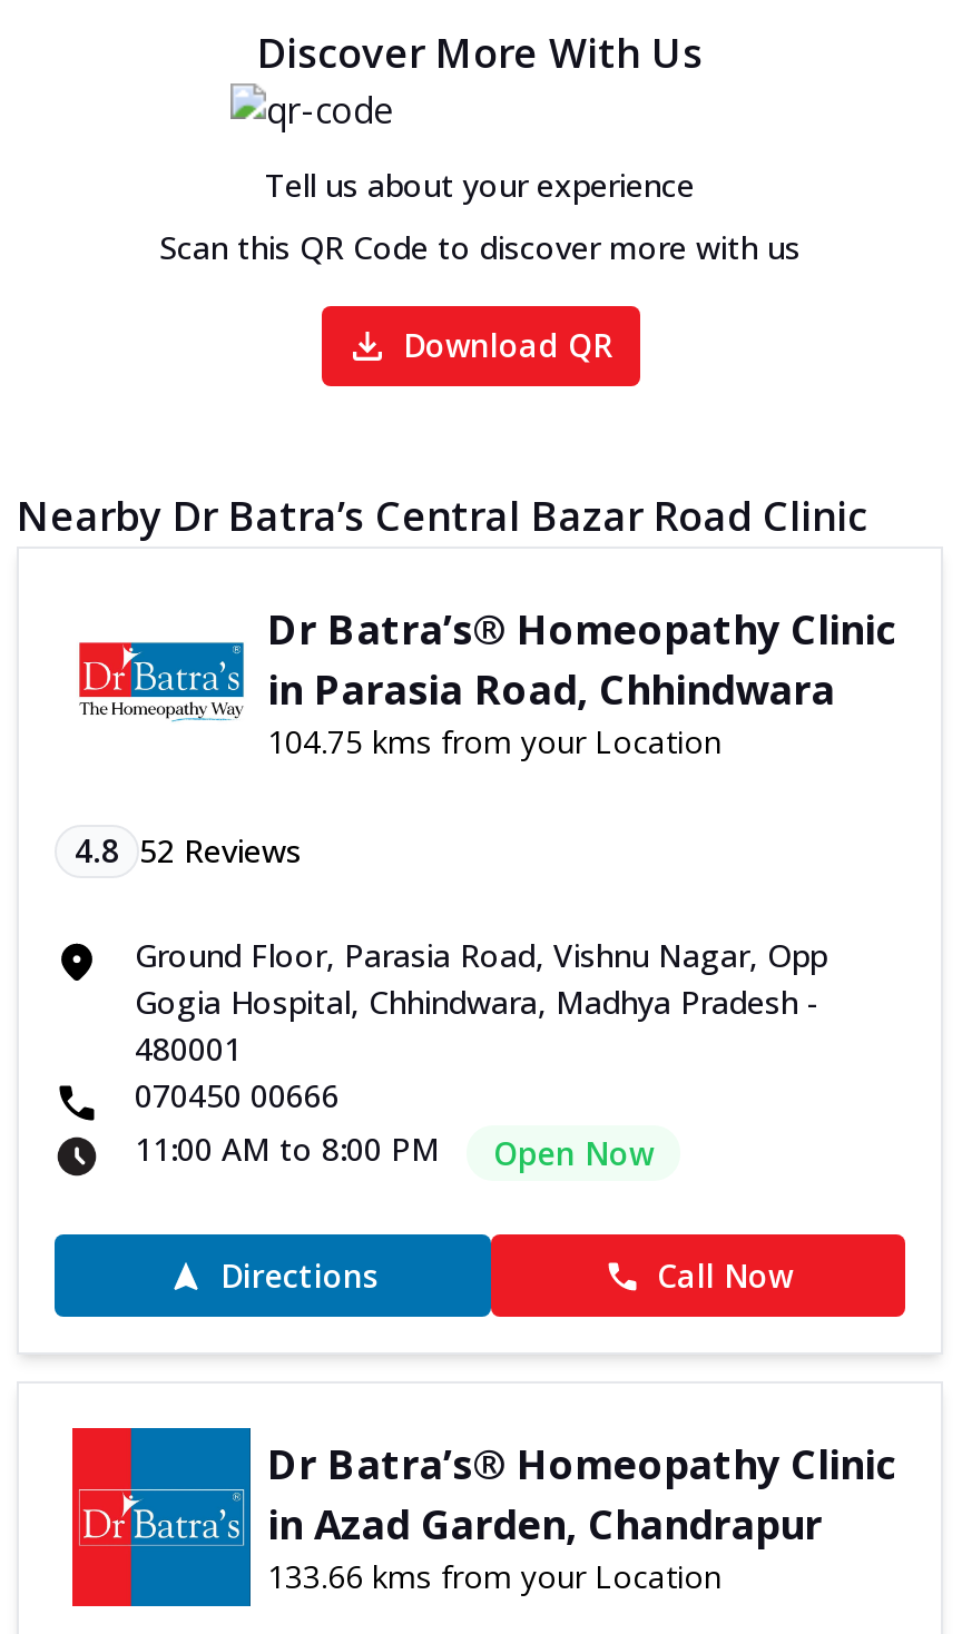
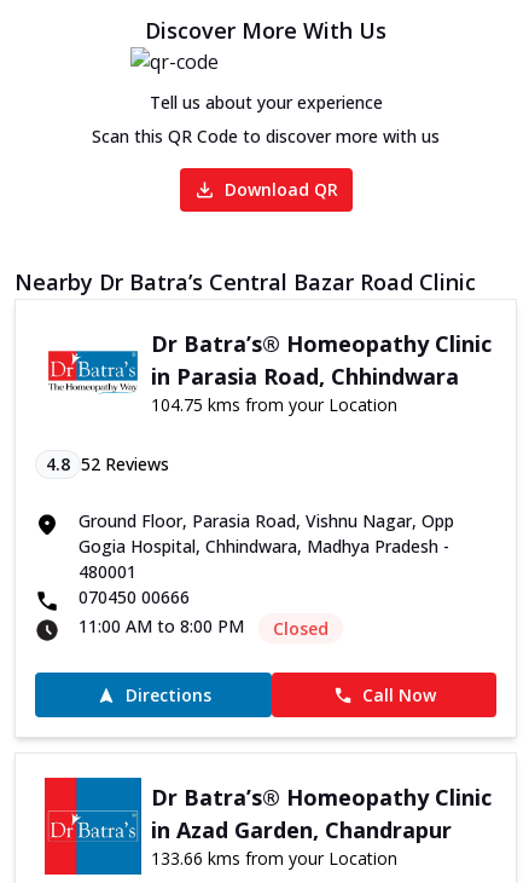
[493,1132,654,1175] Open Now -> [273,617,329,640] Closed

